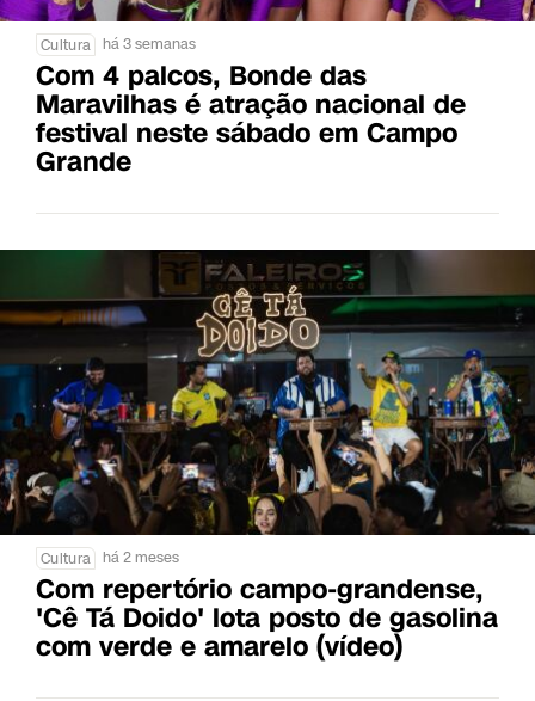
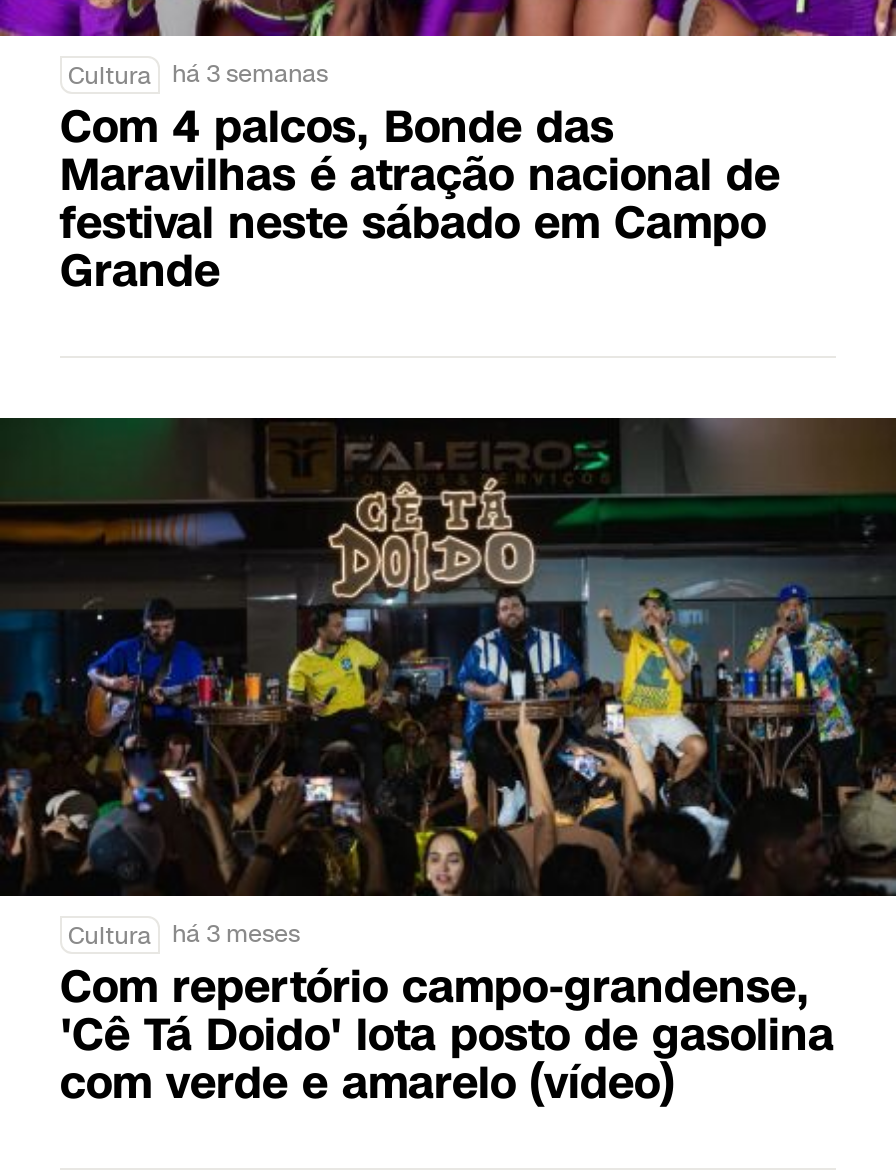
[41,547,179,568] Cultura há 2 meses -> [68,916,300,952] Cultura há 3 meses

